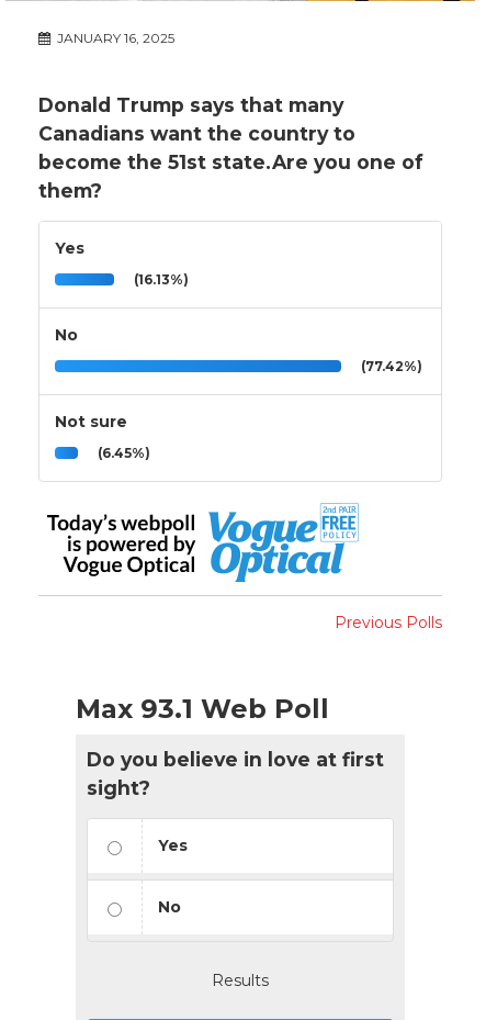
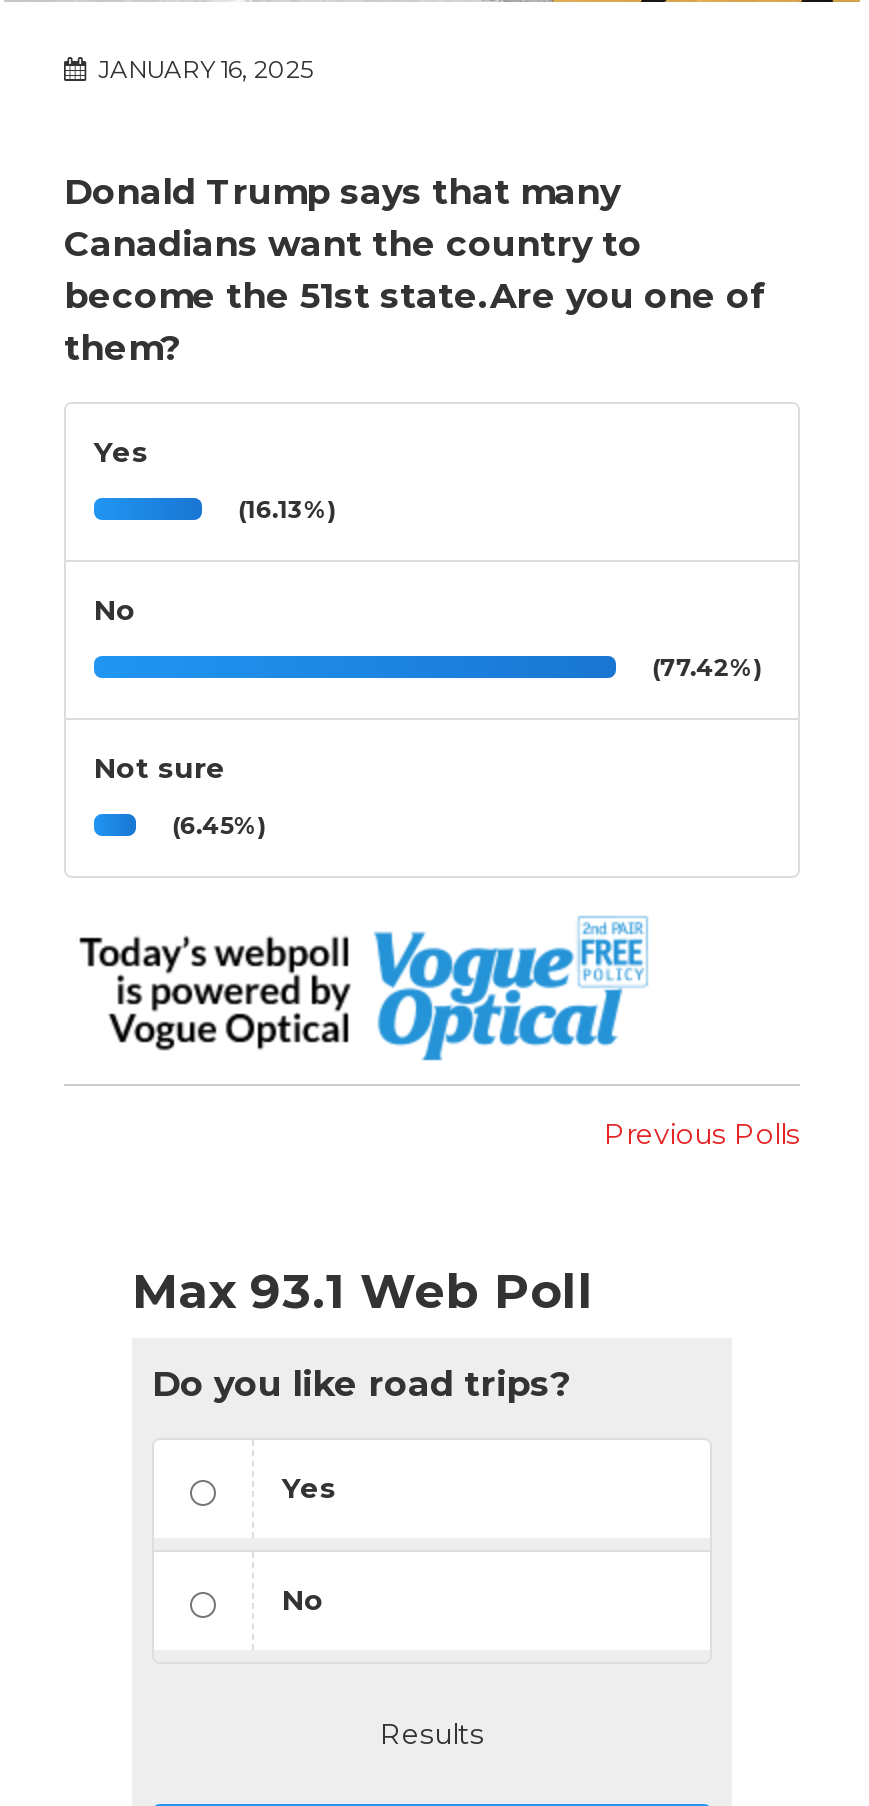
[87,748,384,799] Do you believe in love at first | sight? -> [152,1362,570,1404] Do you like road trips?

